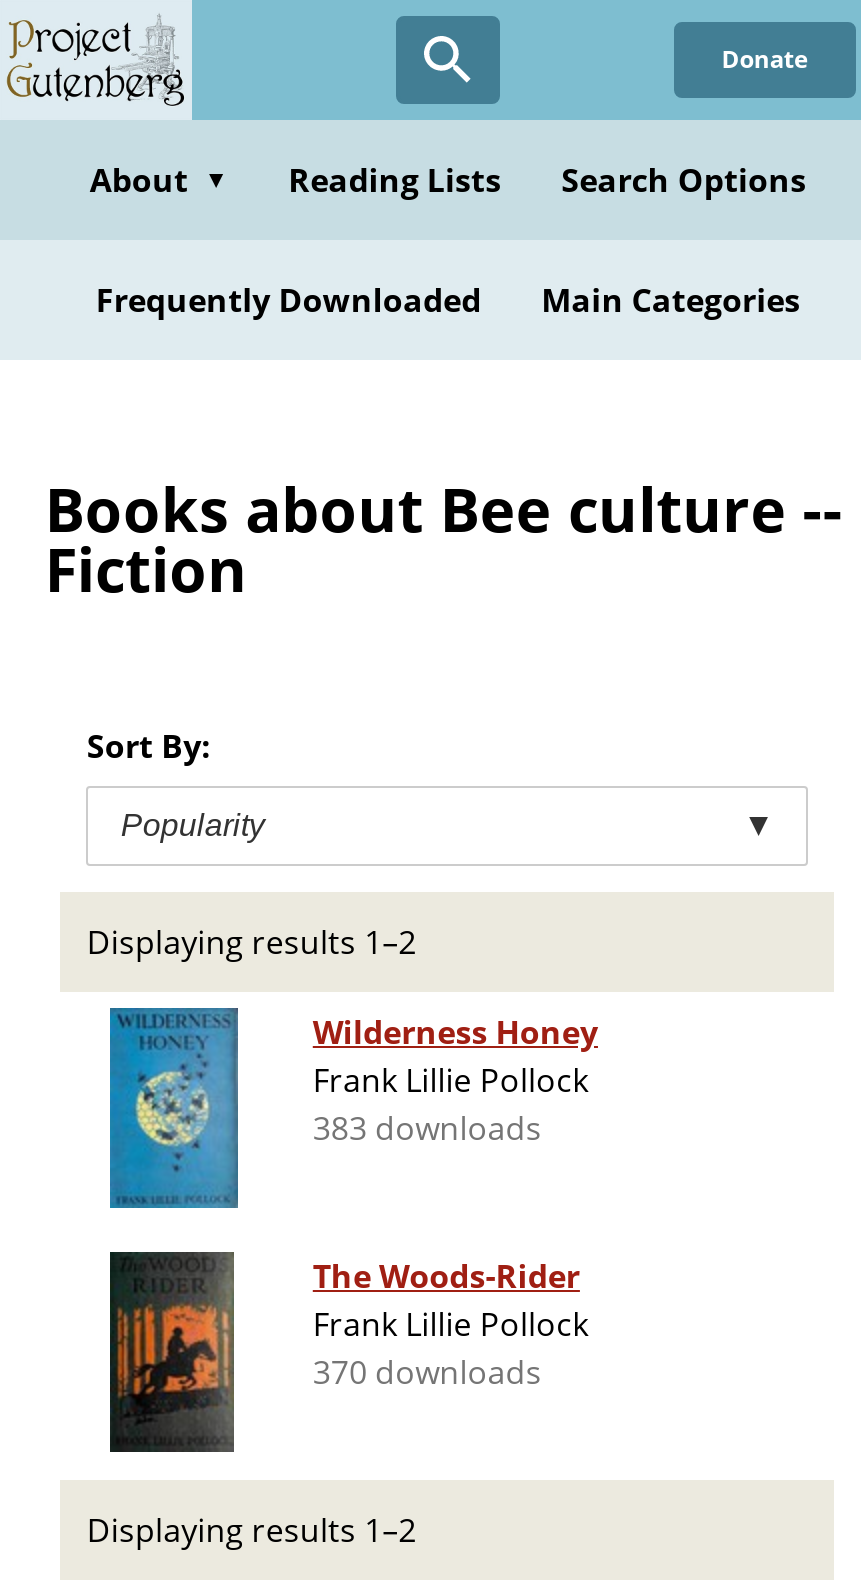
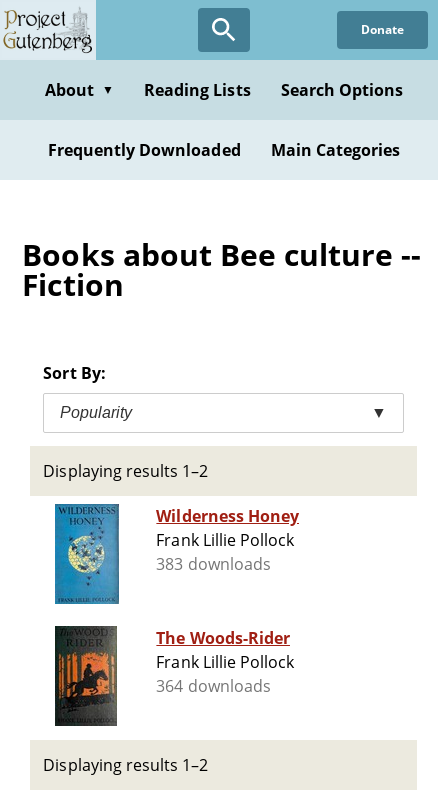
[313,1350,542,1394] 370 downloads -> [156,675,271,697] 364 downloads

